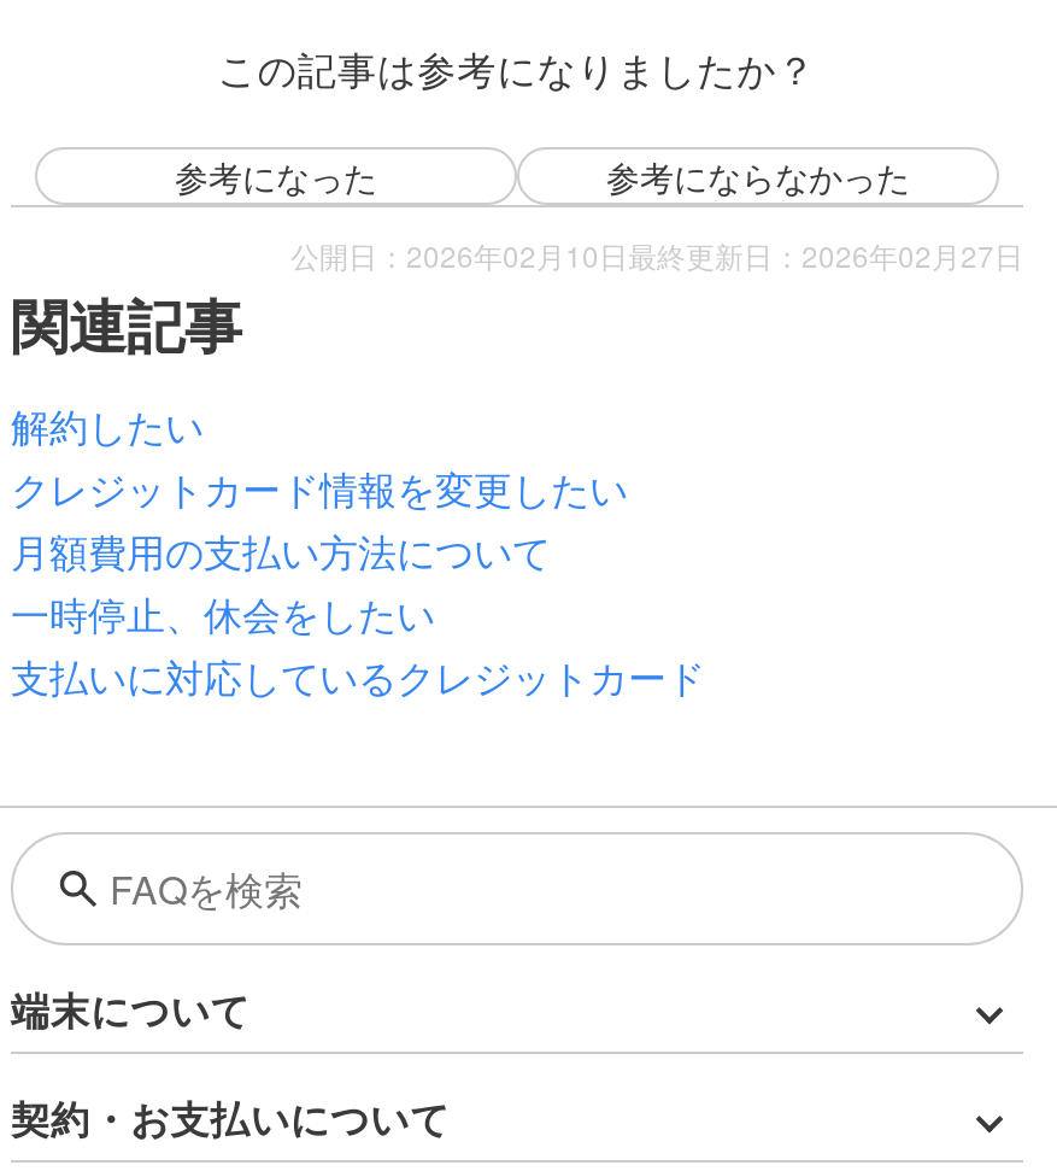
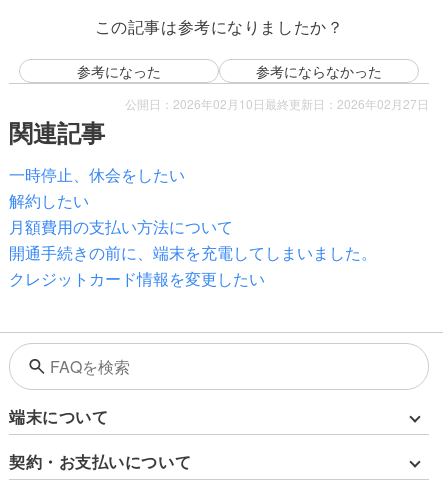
moved [11,399,551,580] -> [9,189,233,238]: 解約したい | 月額費用の支払い方法について
moved [11,462,628,517] -> [9,267,265,290]: クレジットカード情報を変更したい
moved [11,587,435,643] -> [9,163,185,186]: 一時停止、休会をしたい
[11,650,705,705] 支払いに対応しているクレジットカード -> [9,241,377,264] 開通手続きの前に、端末を充電してしまいました。

